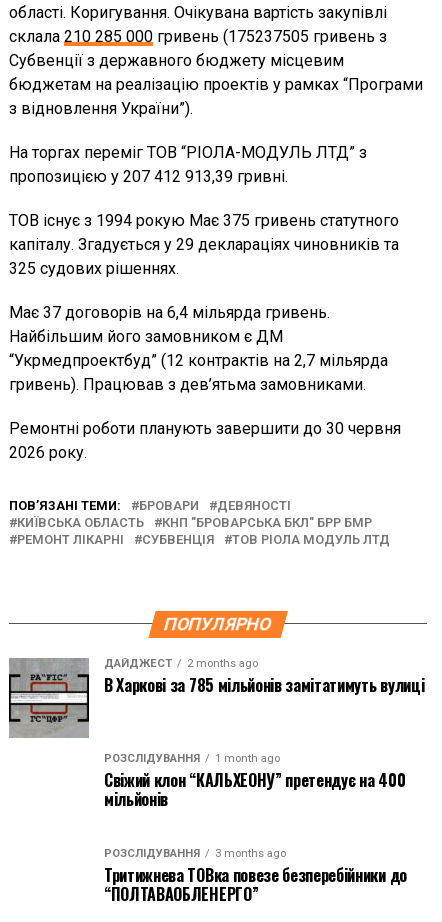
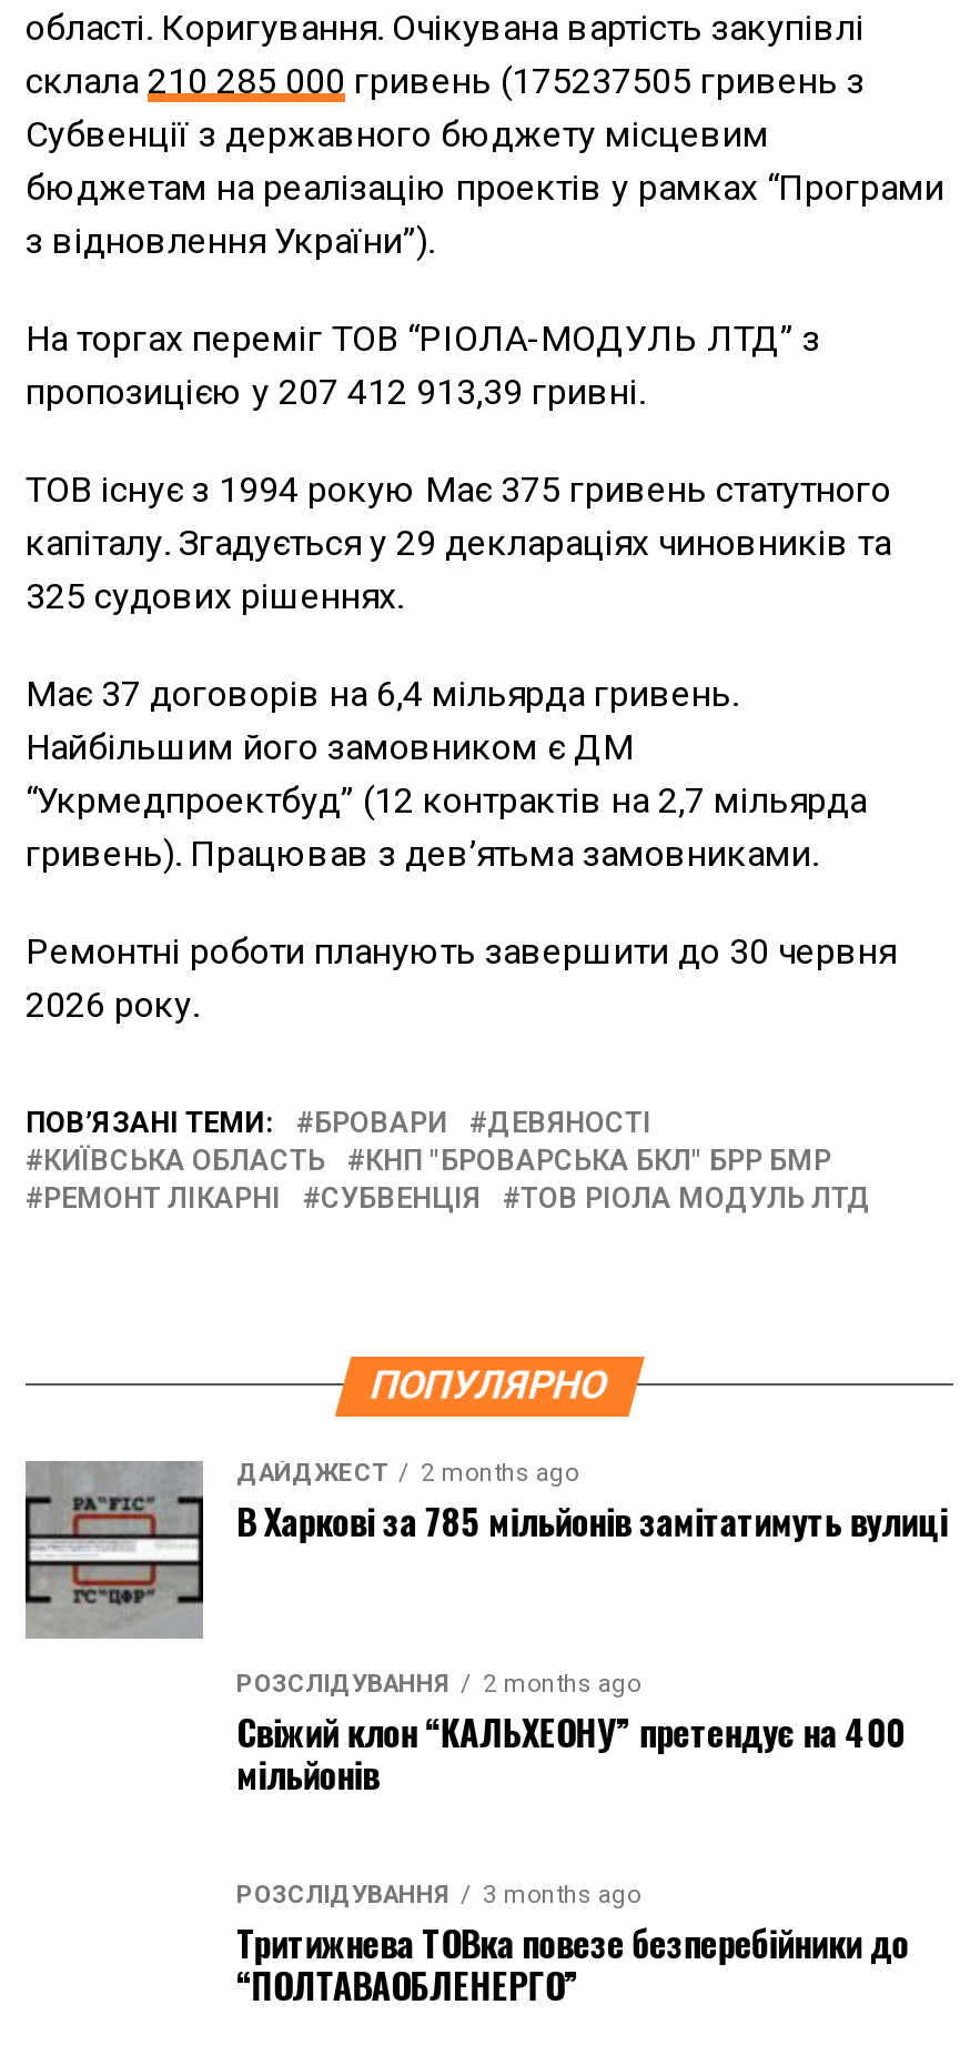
[104,752,280,765] РОЗСЛІДУВАННЯ 1 month ago -> [236,1669,640,1698] РОЗСЛІДУВАННЯ 2 months ago

